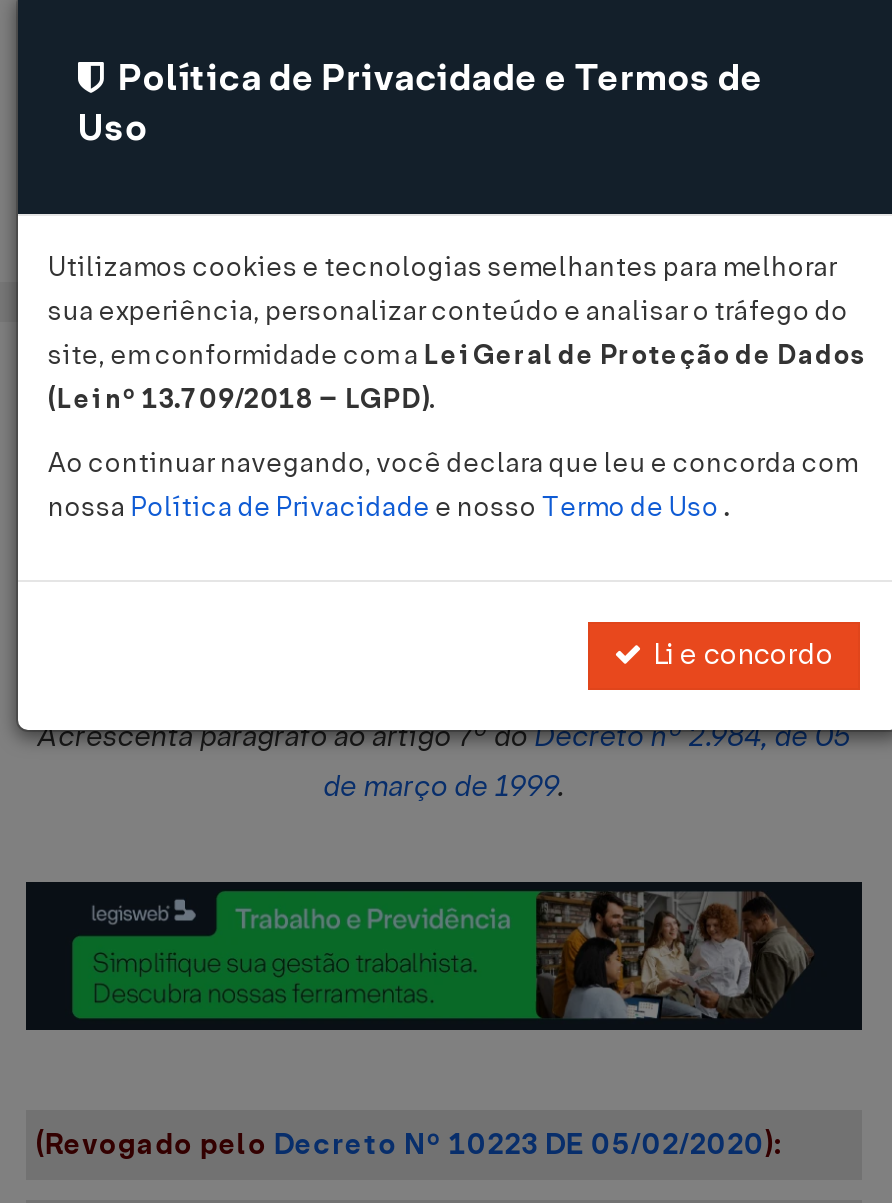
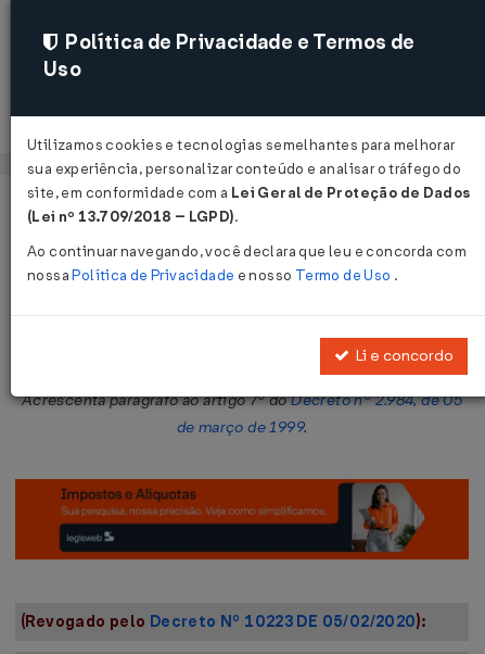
[24,880,864,1032] [image] -> [14,478,470,559] [image]

